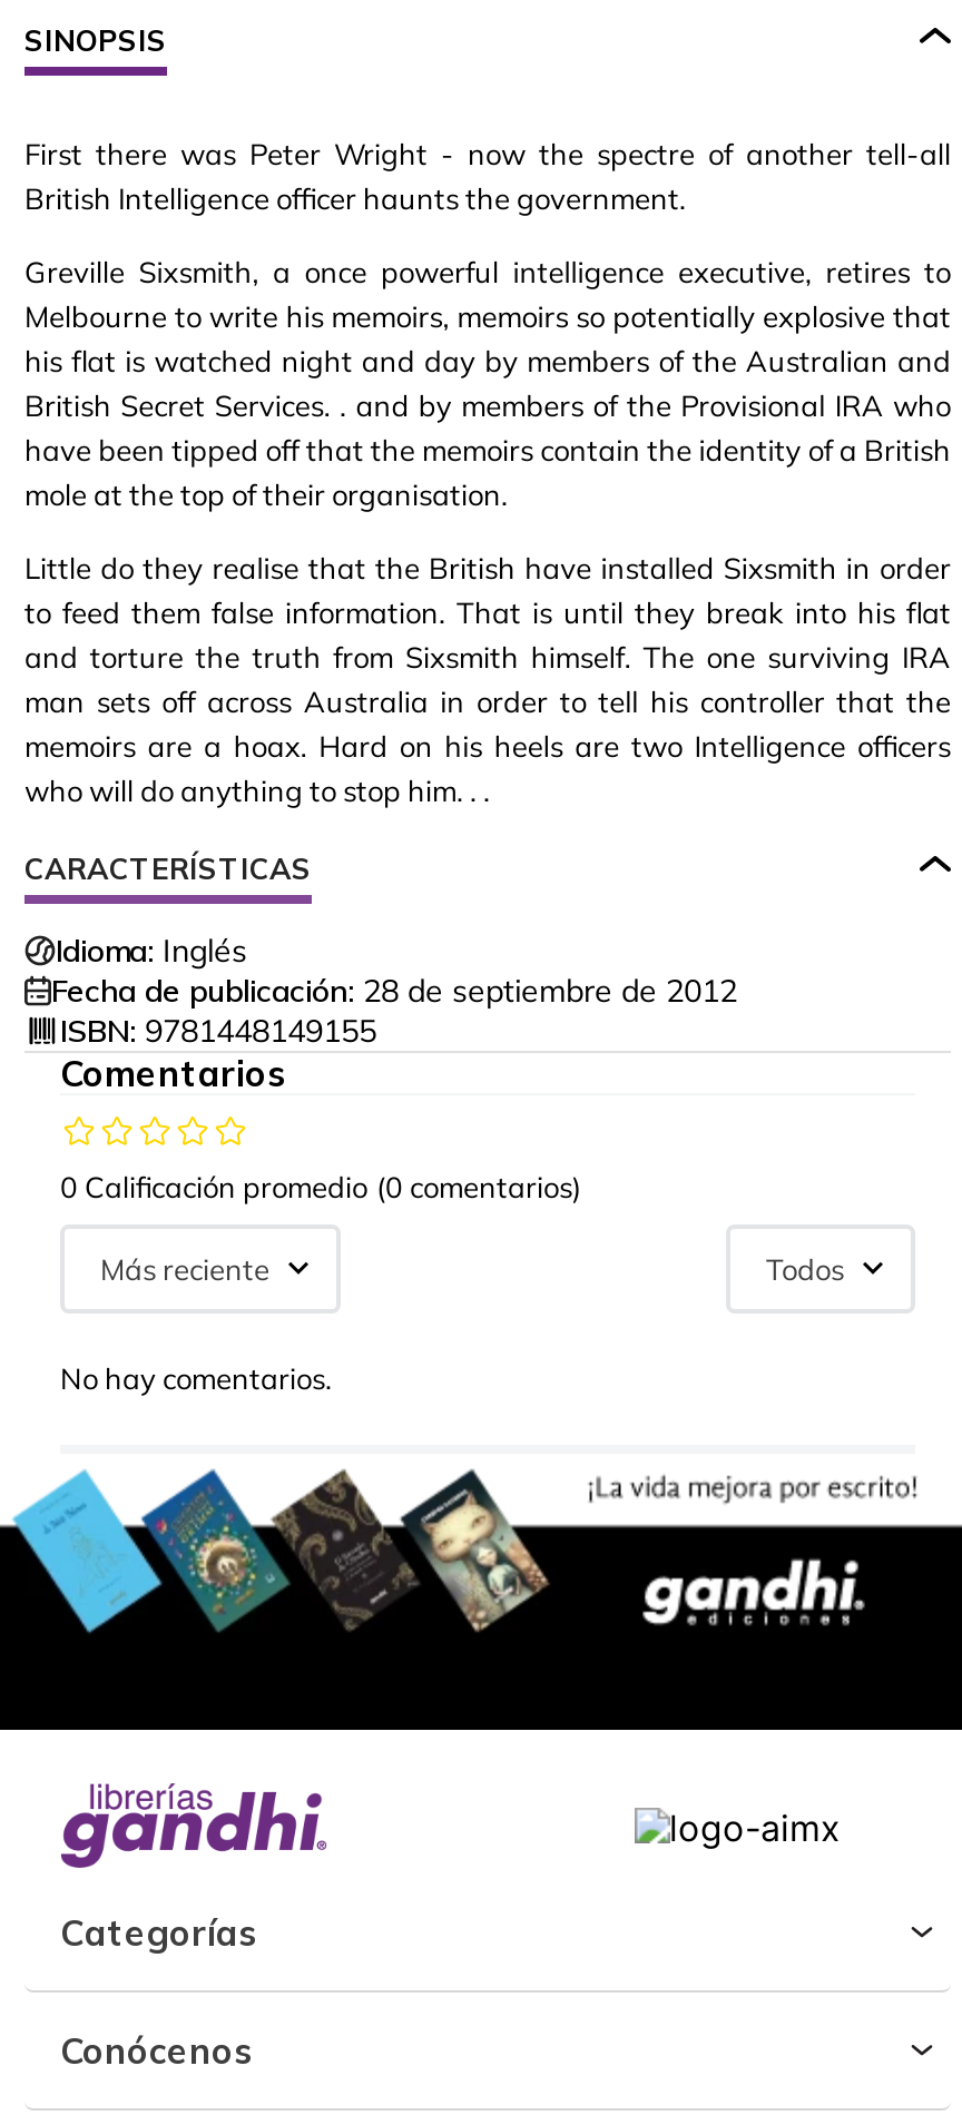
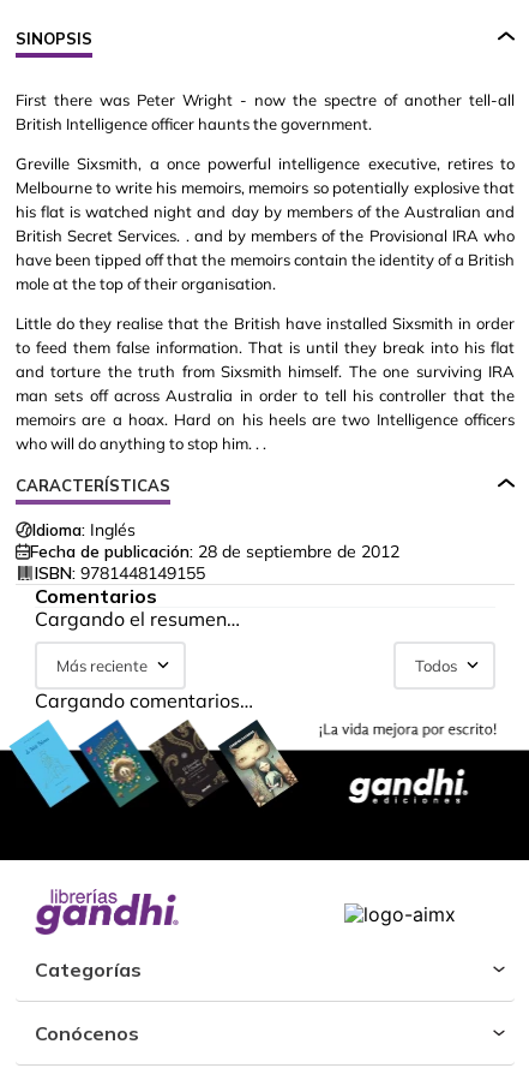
[60,1169,581,1205] 0 Calificación promedio (0 comentarios) -> [35,607,240,631] Cargando el resumen…
[60,1361,332,1396] No hay comentarios. -> [35,689,253,713] Cargando comentarios…

